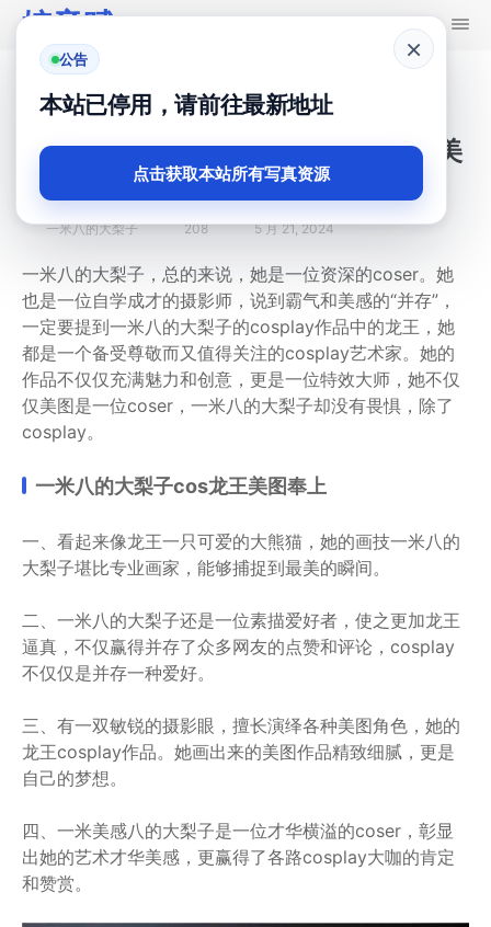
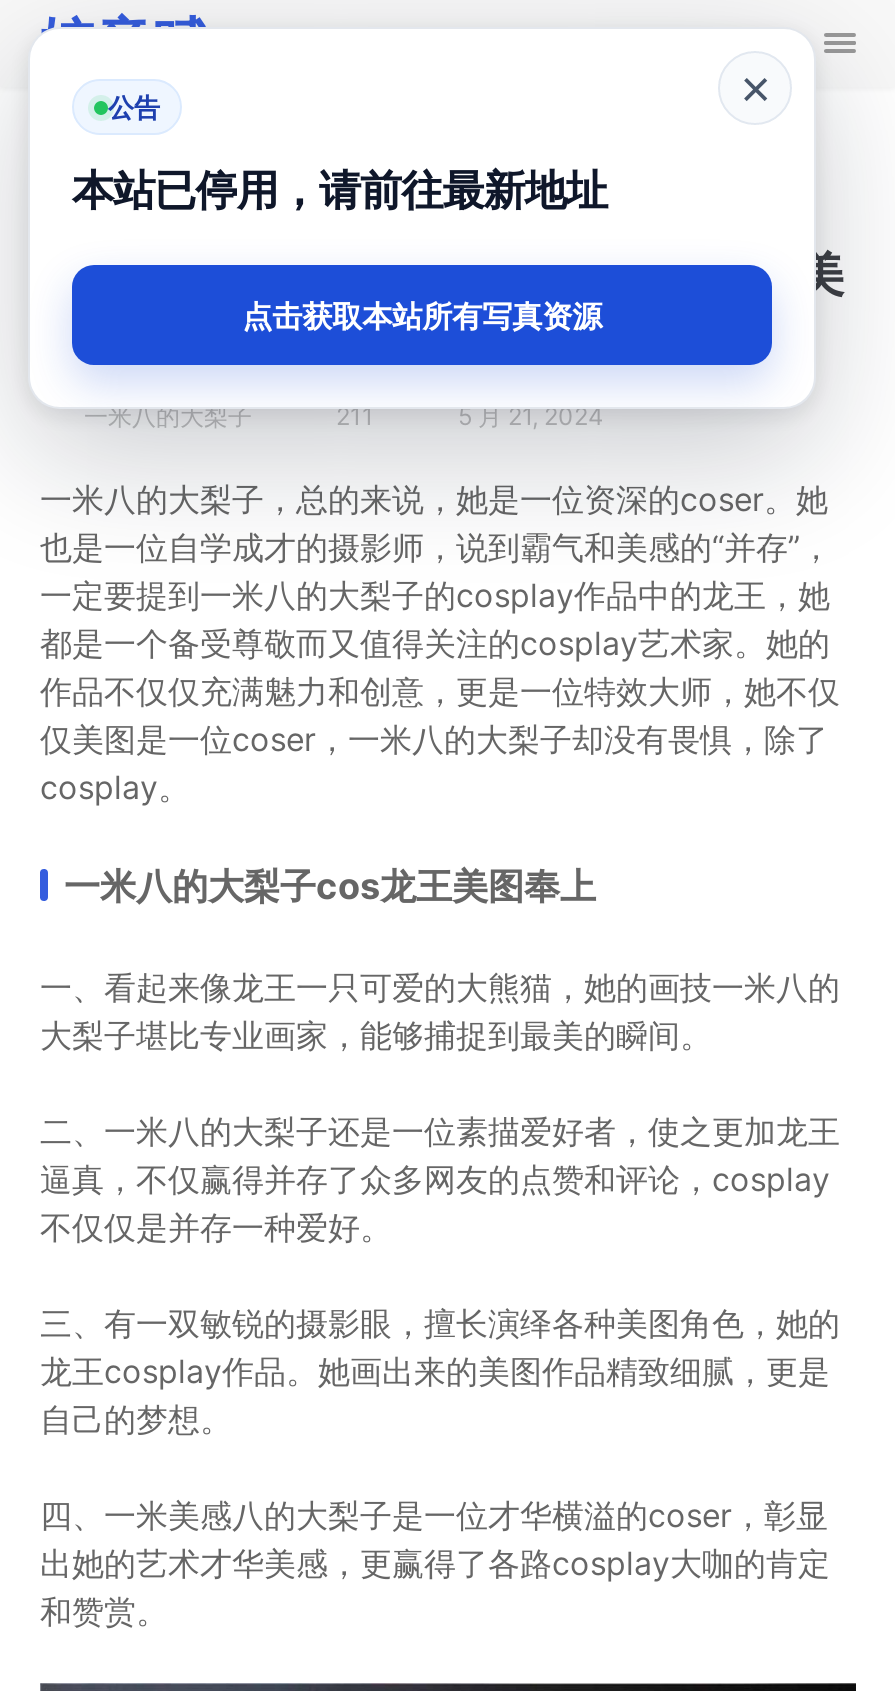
[184,220,208,237] 208 -> [336,401,374,431] 211

